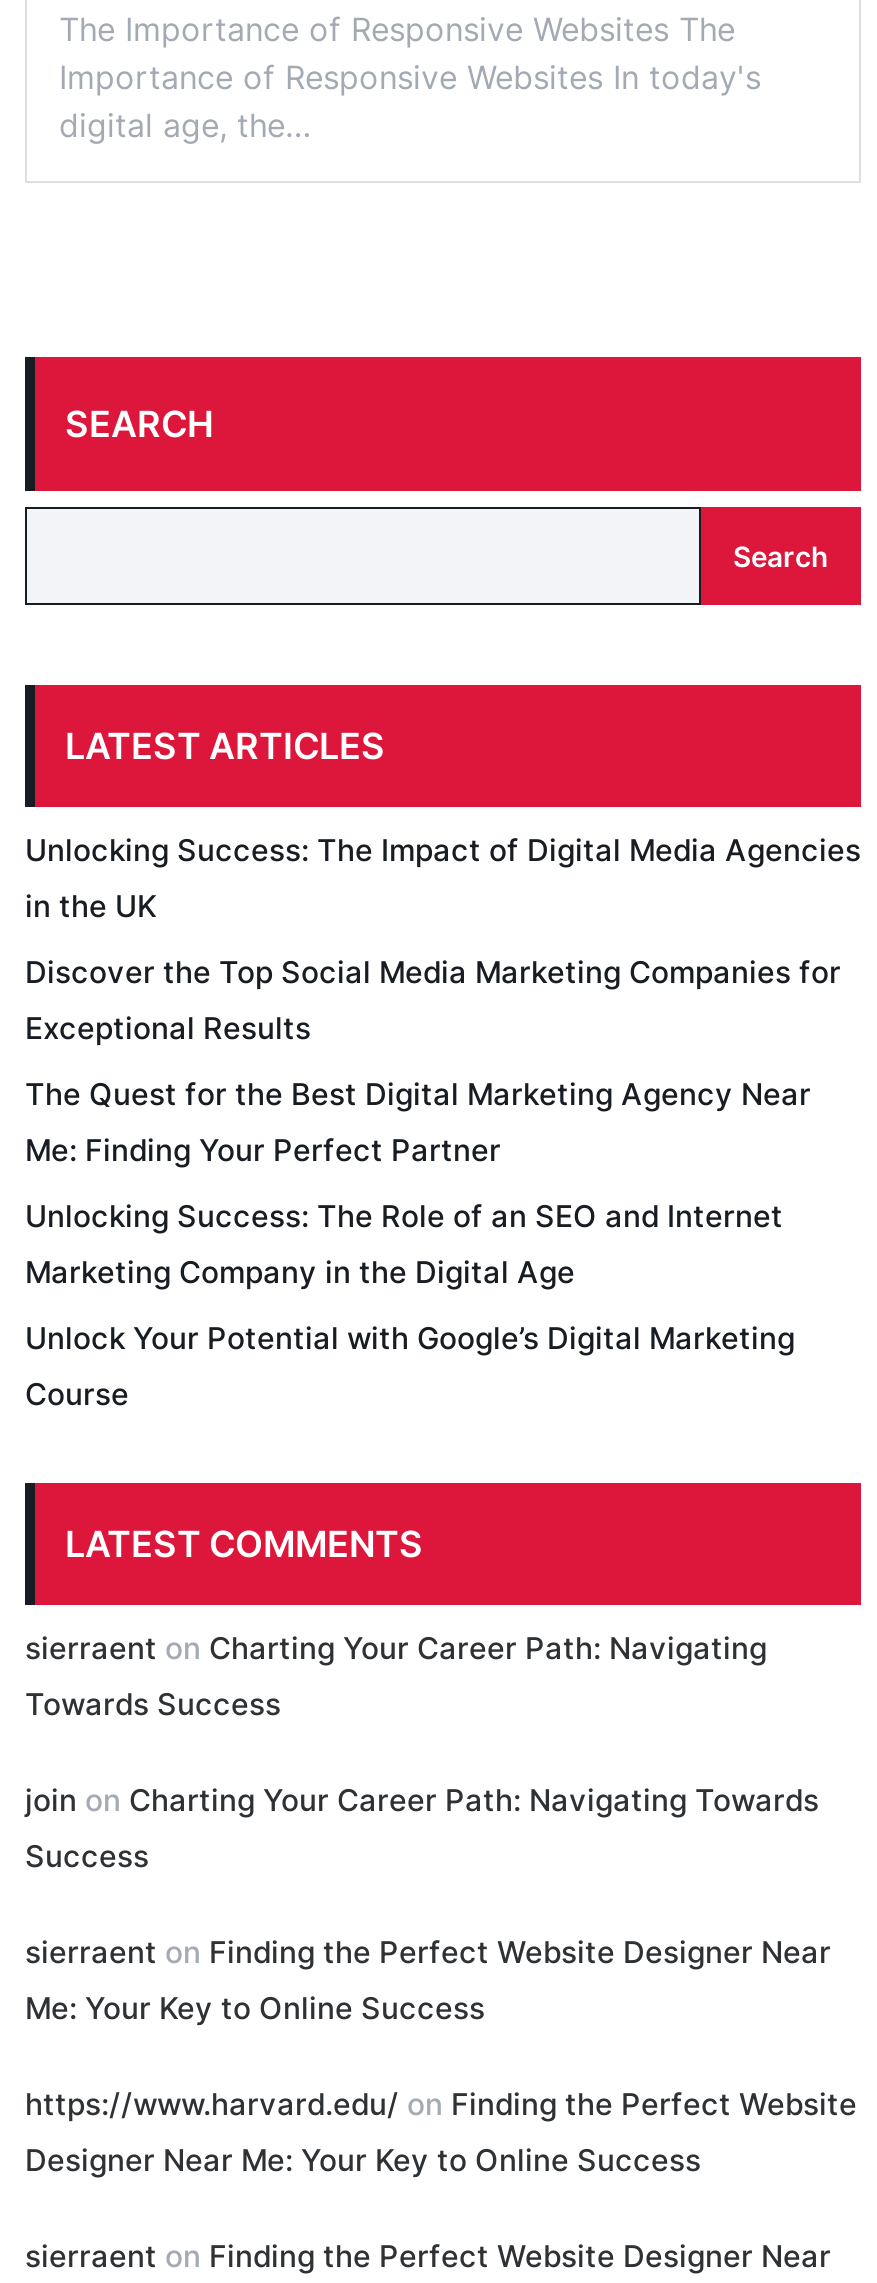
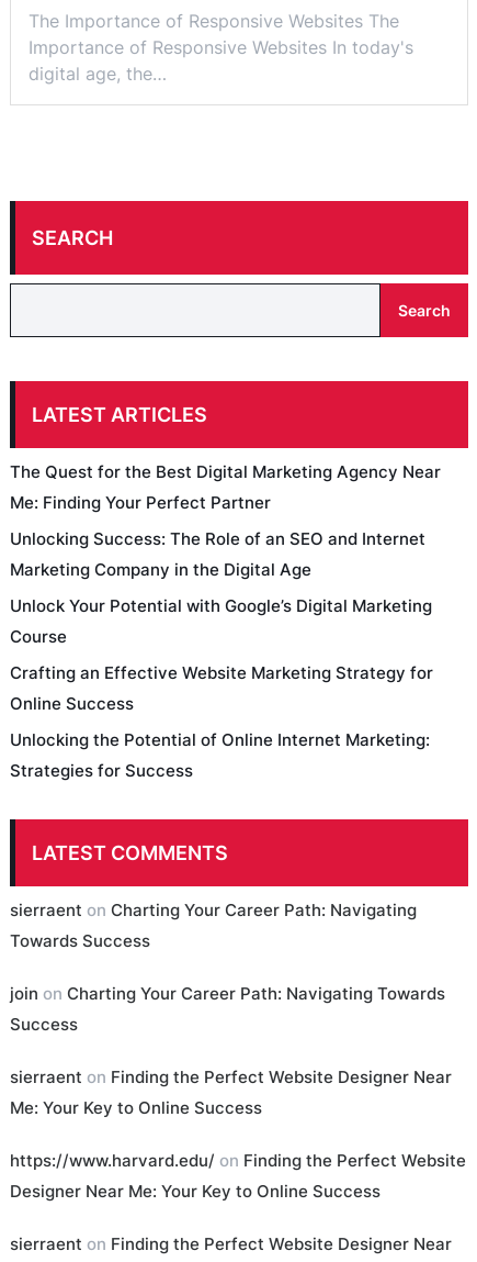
[25,831,861,1047] Unlocking Success: The Impact of Digital Media Agencies | in the UK | Discover the Top Social Media Marketing Companies for | Exceptional Results -> none
moved [25,1075,811,1413] -> [10,461,441,647]: The Quest for the Best Digital Marketing Agency Near | Me: Finding Your Perfect Partner | Unlocking Success: The Role of an SEO and Internet | Marketing Company in the Digital Age | Unlock Your Potential with Google’s Digital Marketing | Course
none -> [10,662,433,781] Crafting an Effective Website Marketing Strategy for | Online Success | Unlocking the Potential of Online Internet Marketing: | Strategies for Success

